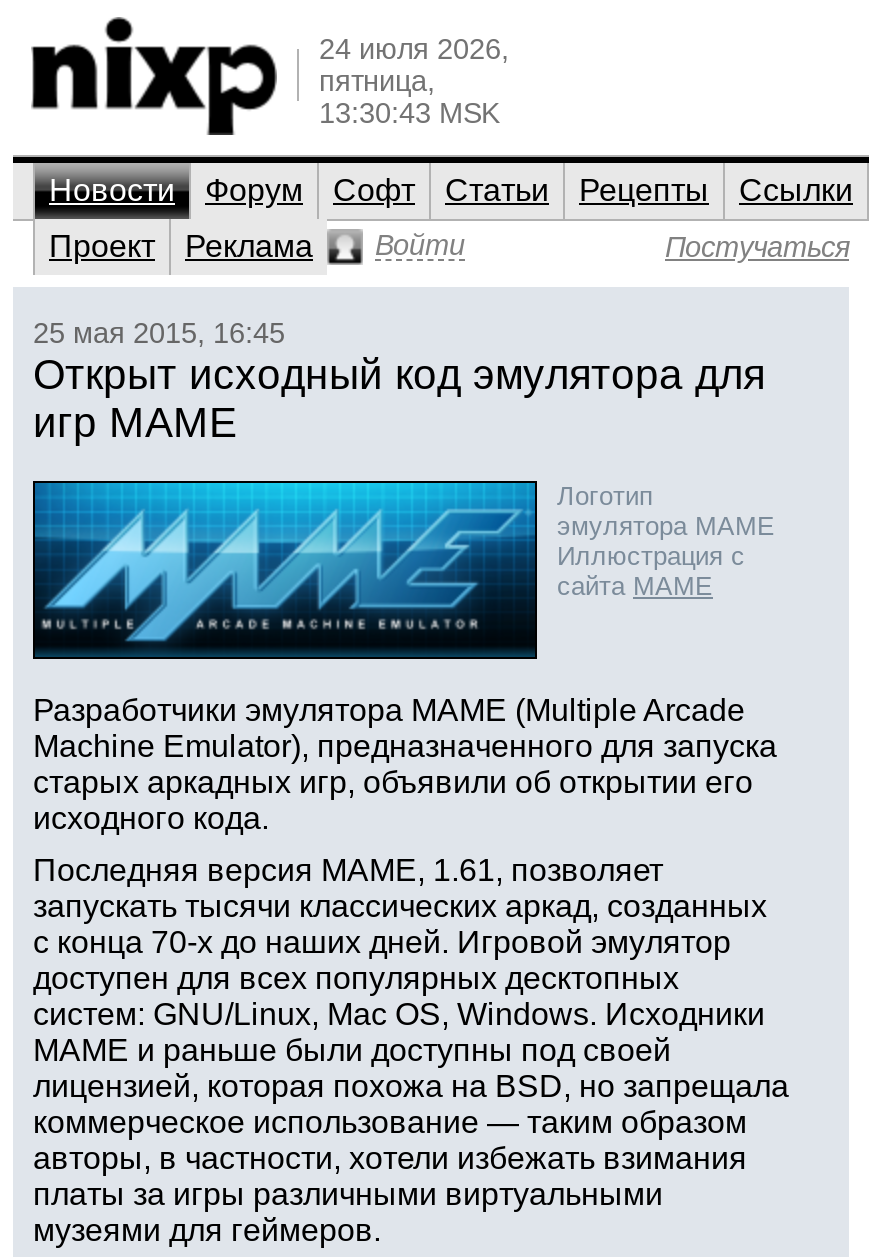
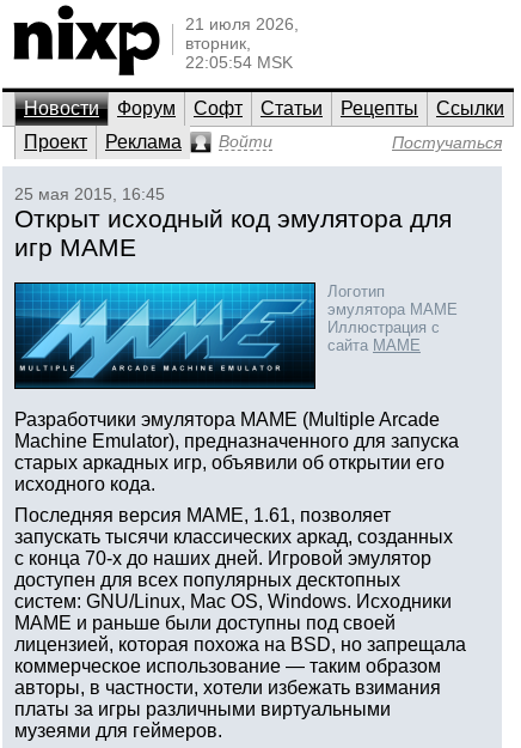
[319,33,509,129] 24 июля 2026, | пятница, | 13:30:43 MSK -> [185,14,299,72] 21 июля 2026, | вторник, | 22:05:54 MSK

